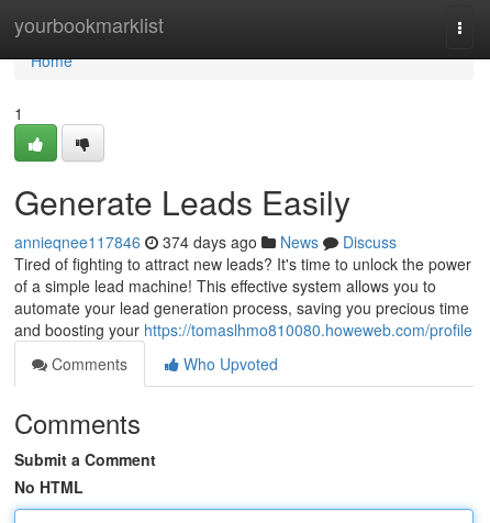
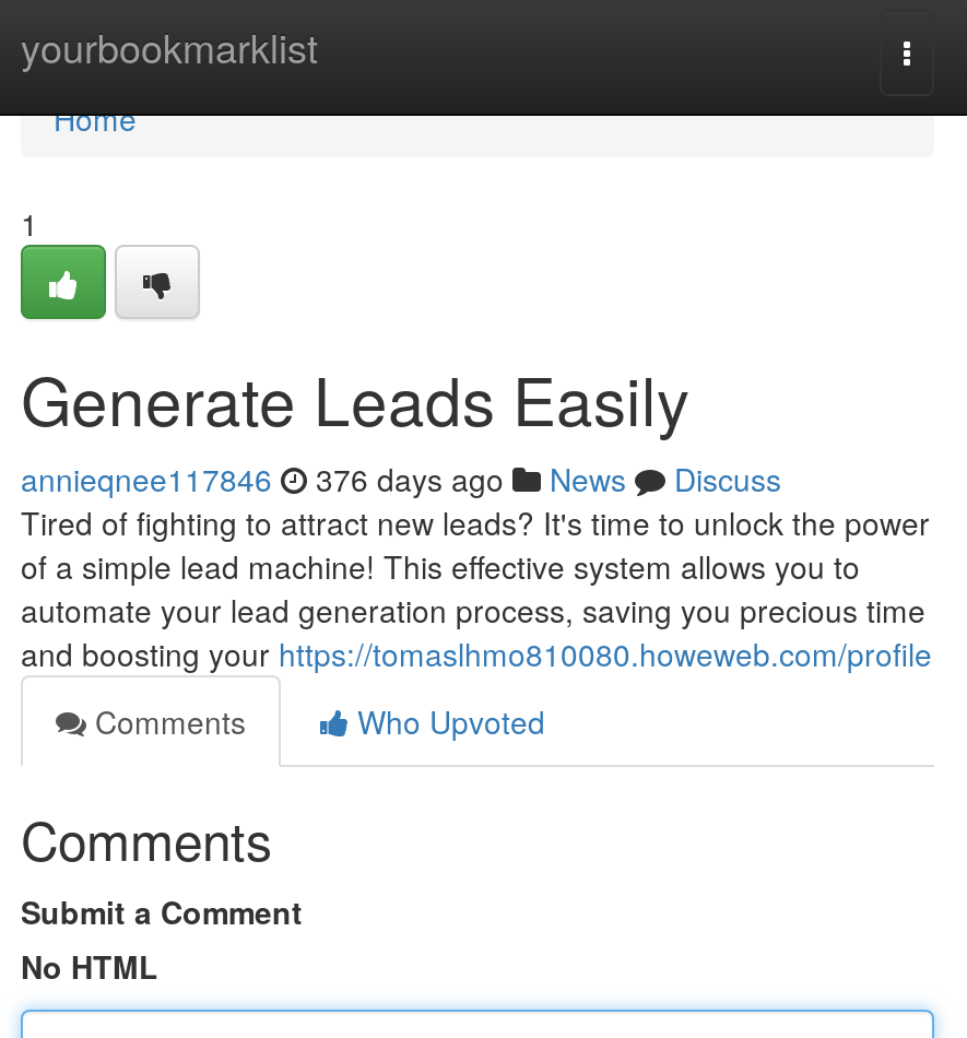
[14,231,397,253] annieqnee117846 374 days ago News Discuss -> [21,457,781,500] annieqnee117846 376 days ago News Discuss

